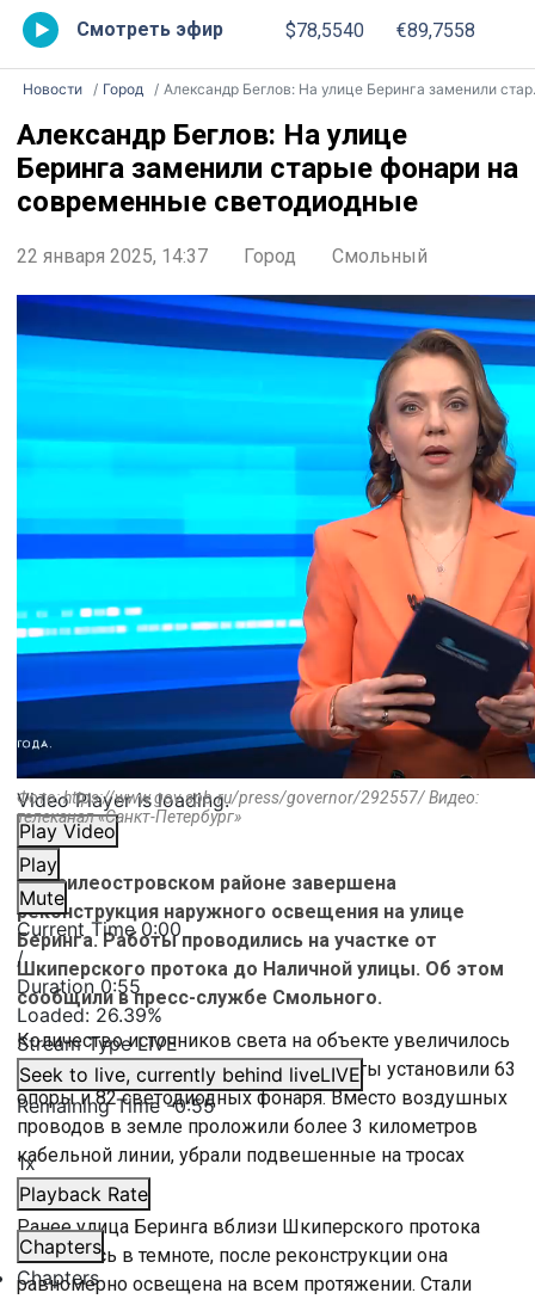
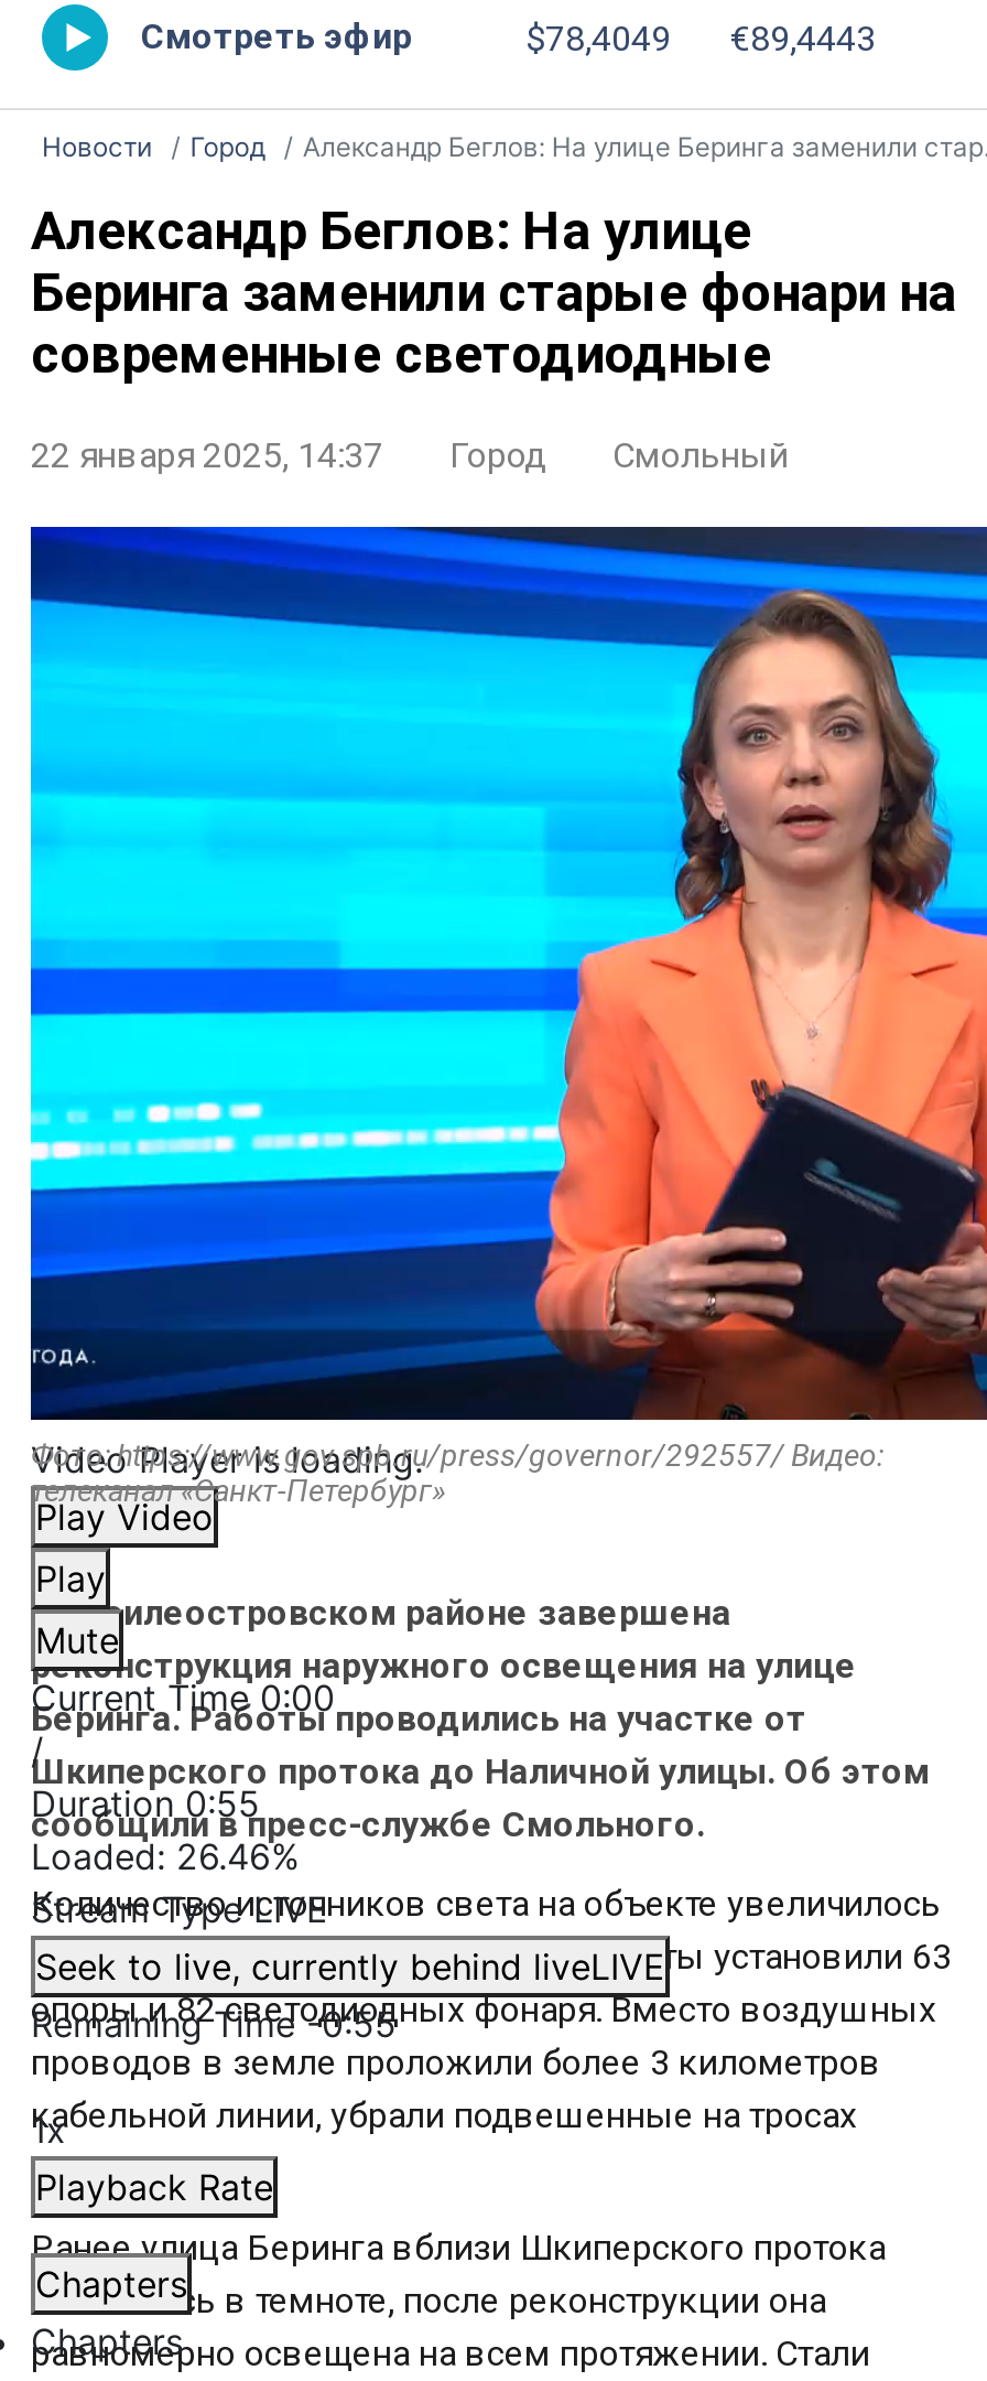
[285,19,364,41] $78,5540 -> [525,17,671,58] $78,4049
[396,19,475,41] €89,7558 -> [730,17,876,58] €89,4443
[17,1003,162,1027] Loaded:26.39% -> [31,1834,300,1878] Loaded:26.46%

